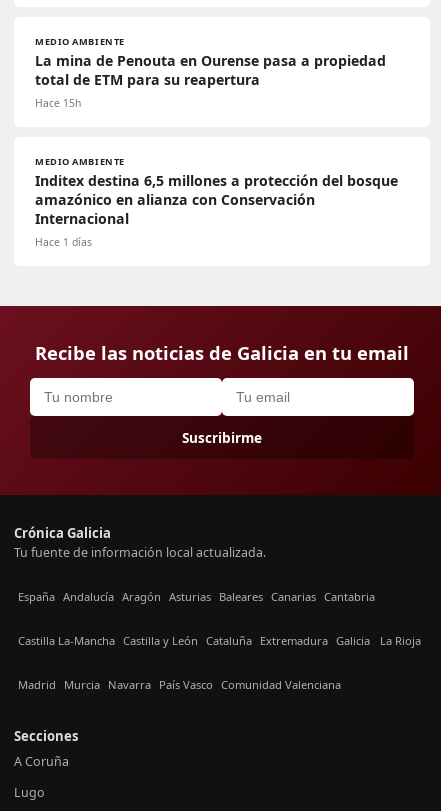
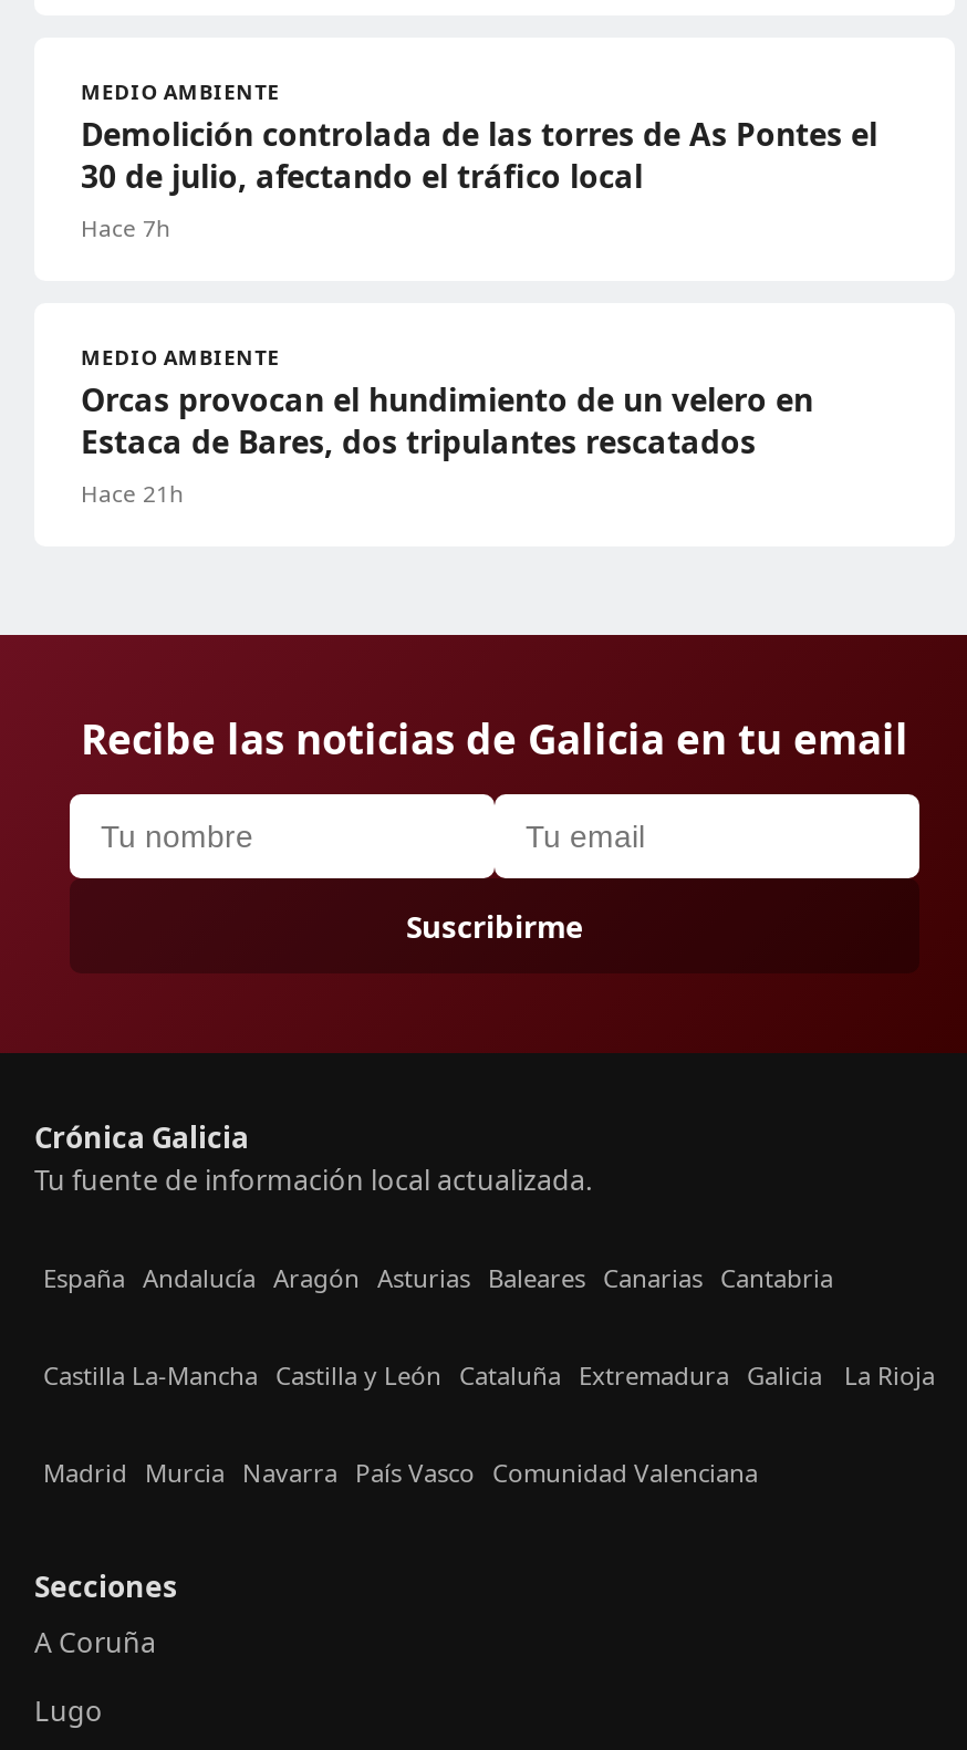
[35,51,386,110] La mina de Penouta en Ourense pasa a propiedad | total de ETM para su reapertura | Hace 15h -> [81,114,877,244] Demolición controlada de las torres de As Pontes el | 30 de julio, afectando el tráfico local | Hace 7h
[35,171,398,249] Inditex destina 6,5 millones a protección del bosque | amazónico en alianza con Conservación | Internacional | Hace 1 días -> [81,379,813,510] Orcas provocan el hundimiento de un velero en | Estaca de Bares, dos tripulantes rescatados | Hace 21h

